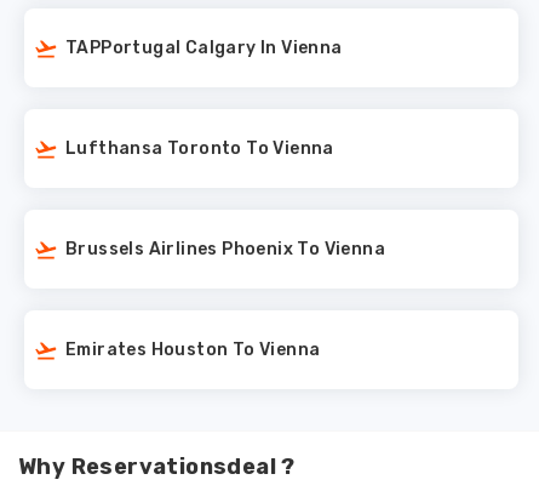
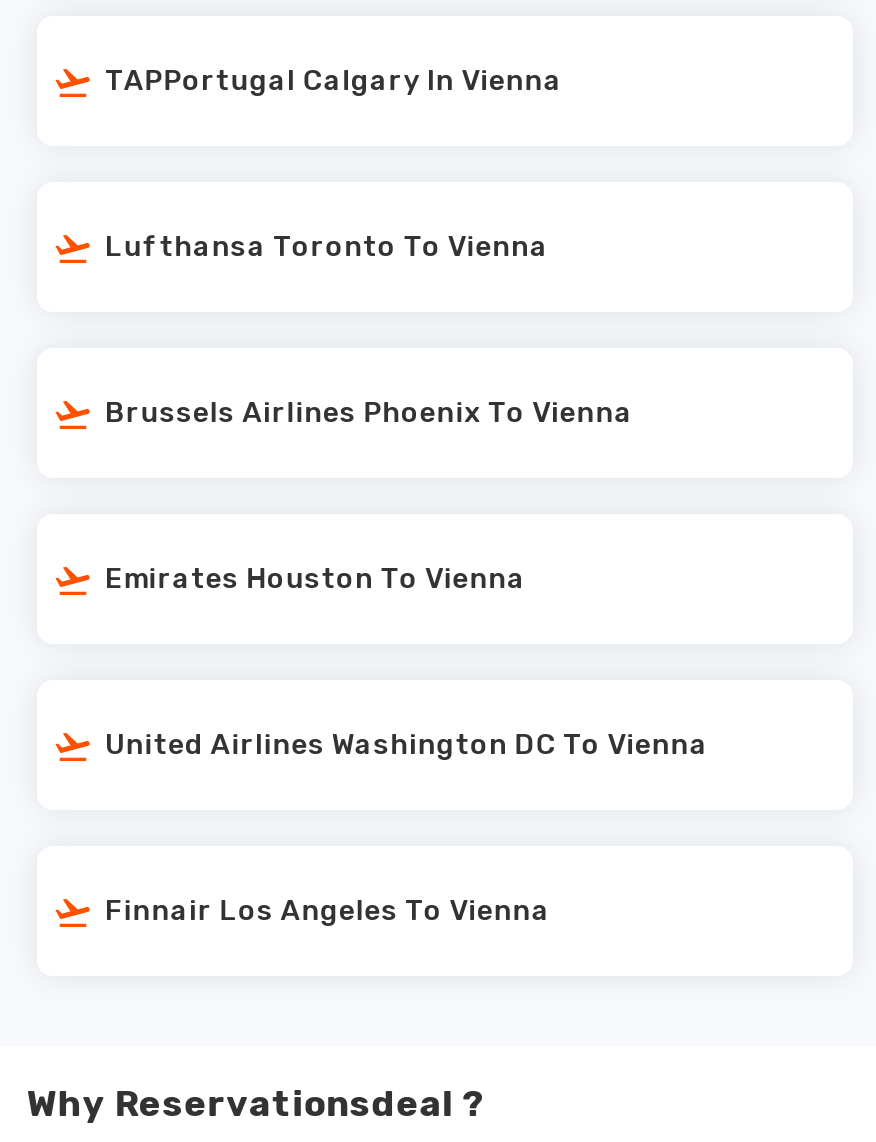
none -> [124,893,550,927] Finnair Los Angeles To Vienna
none -> [126,727,708,761] United Airlines Washington DC To Vienna

